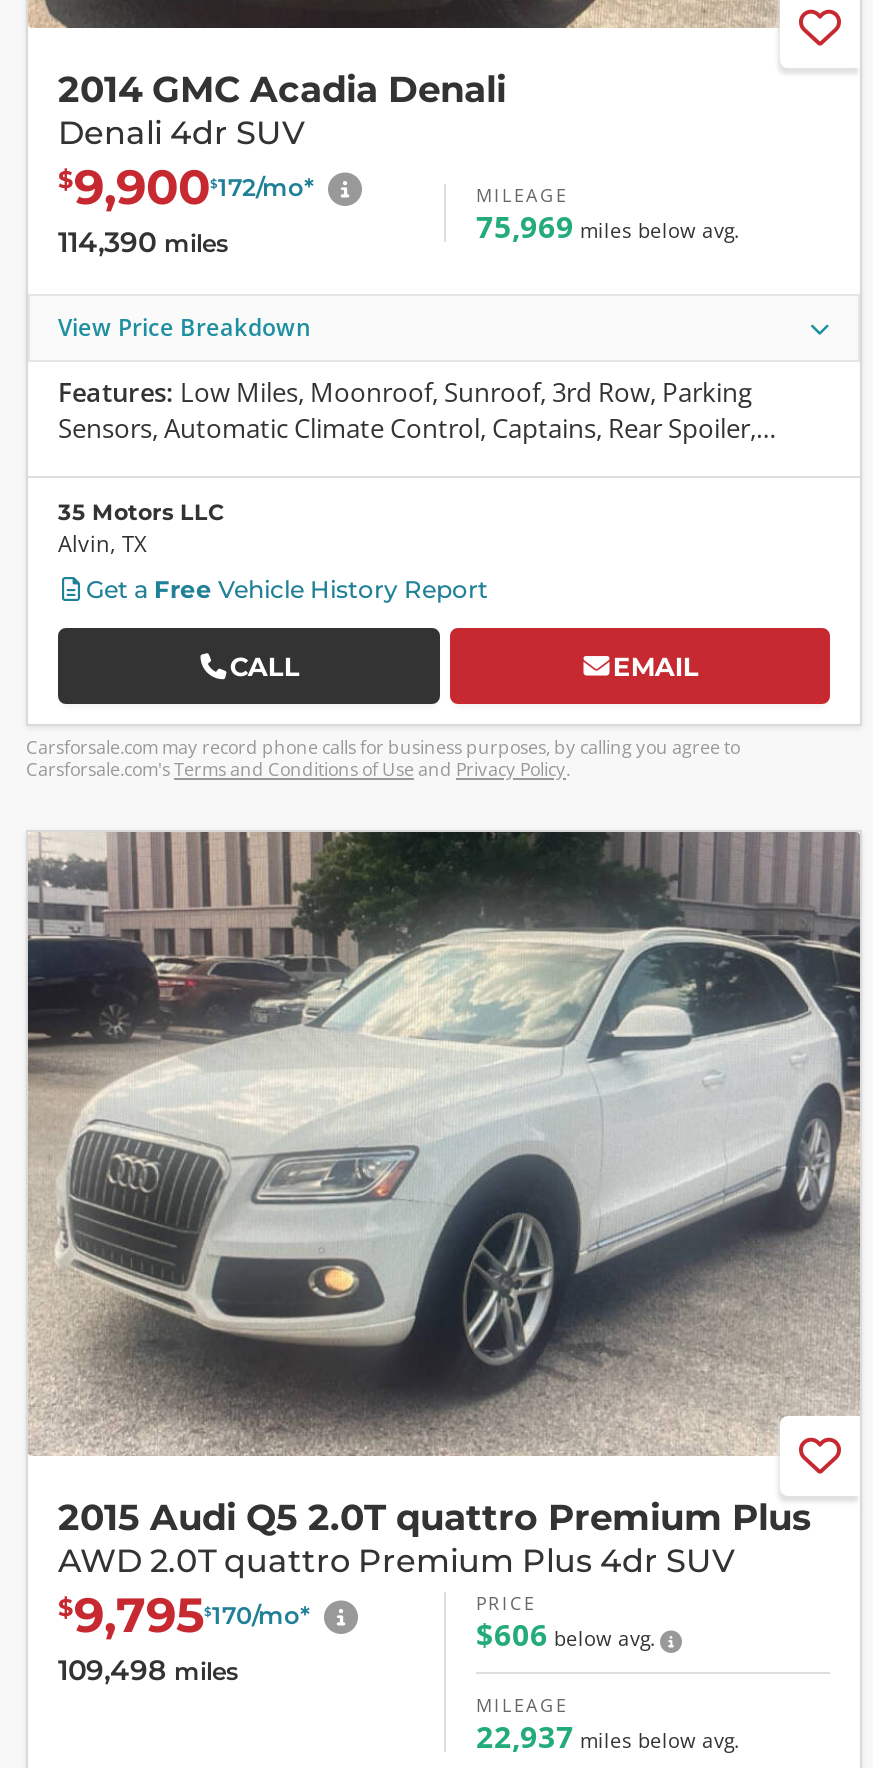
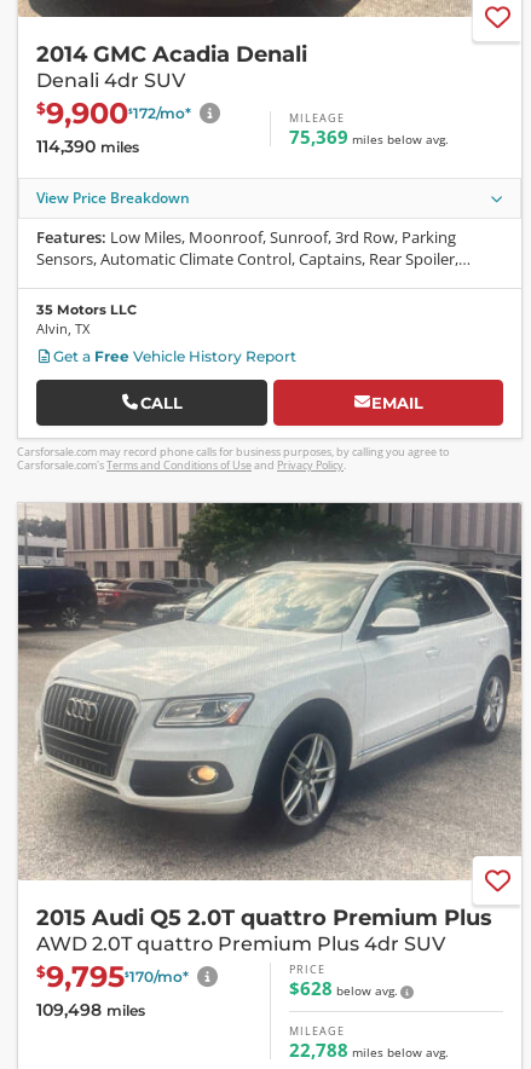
[476,206,740,246] 75,969 miles below avg. -> [289,124,449,149] 75,369 miles below avg.
[476,1614,656,1654] $606 below avg. -> [289,976,398,1000] $628 below avg.
[476,1716,740,1756] 22,937 miles below avg. -> [289,1037,449,1062] 22,788 miles below avg.

